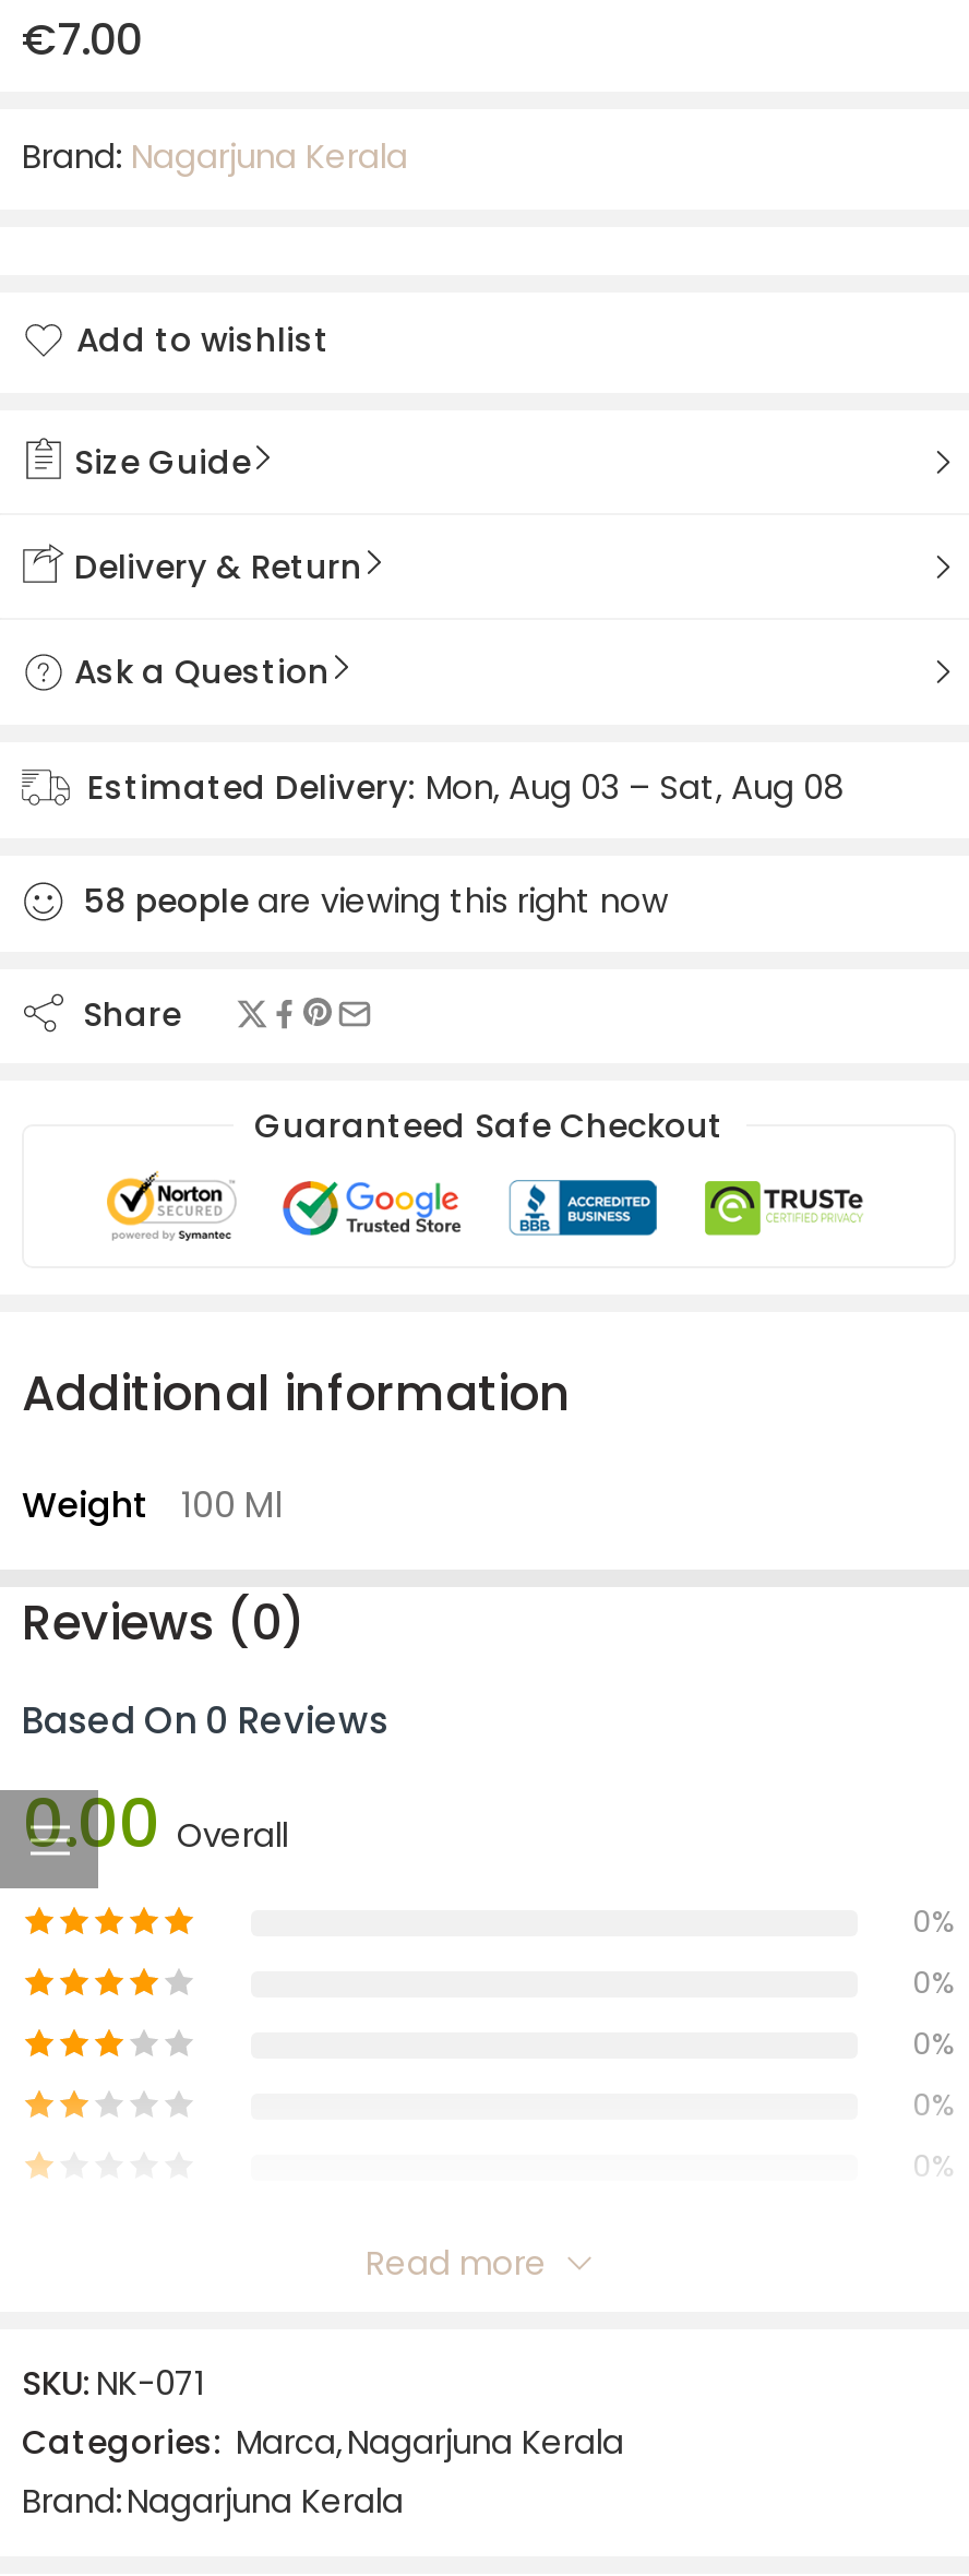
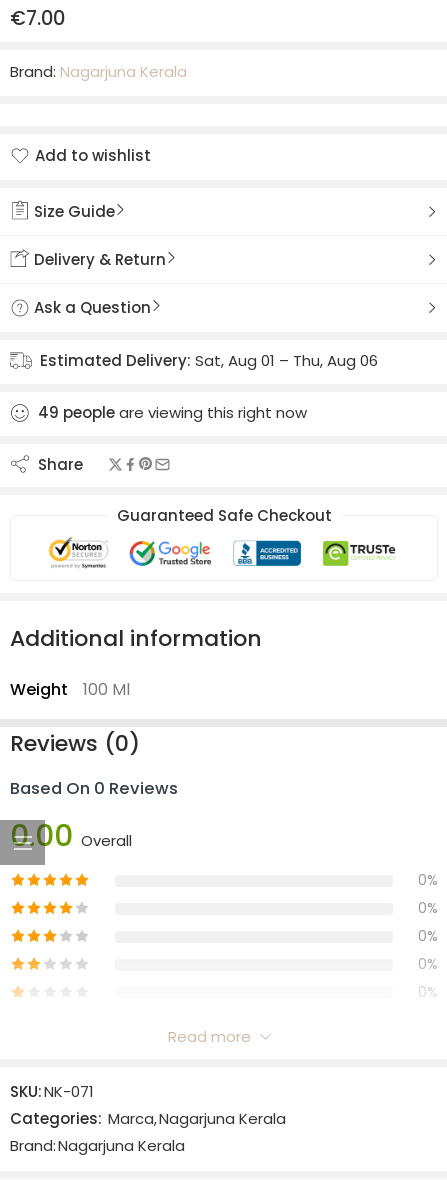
[87,764,842,809] Estimated Delivery: Mon, Aug 03 – Sat, Aug 08 -> [40,350,378,371] Estimated Delivery: Sat, Aug 01 – Thu, Aug 06
[83,877,668,923] 58 people are viewing this right now -> [38,402,307,423] 49 people are viewing this right now

